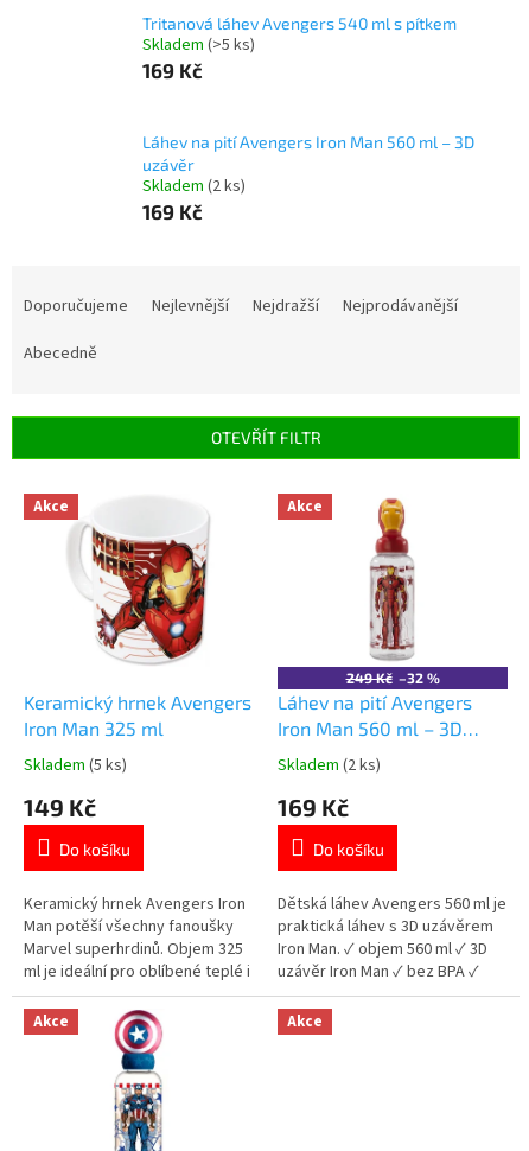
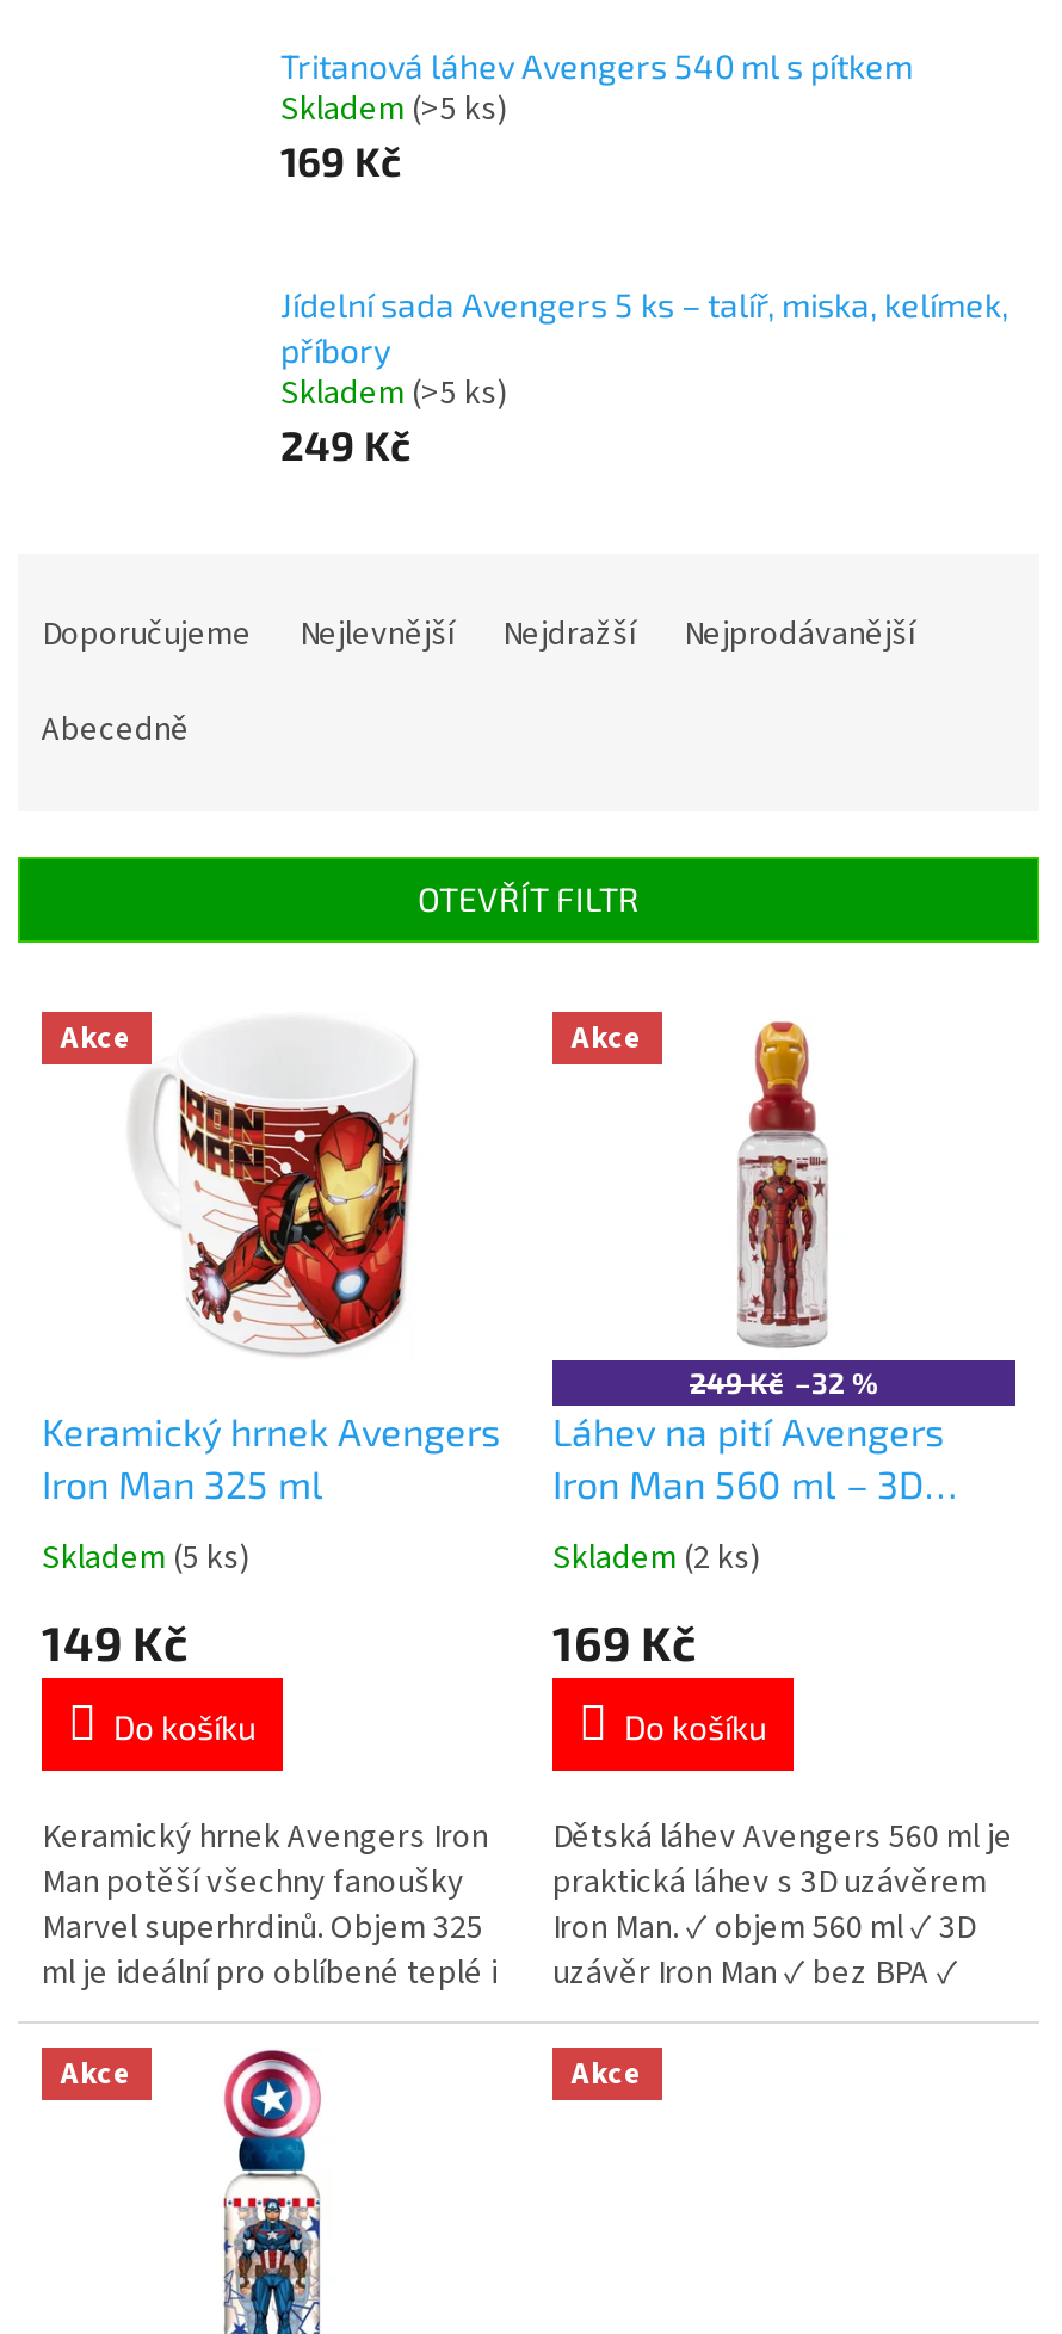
[142,132,474,223] Láhev na pití Avengers Iron Man 560 ml – 3D | uzávěr | Skladem (2 ks) | 169 Kč -> [280,284,1008,468] Jídelní sada Avengers 5 ks – talíř, miska, kelímek, | příbory | Skladem (>5 ks) | 249 Kč

